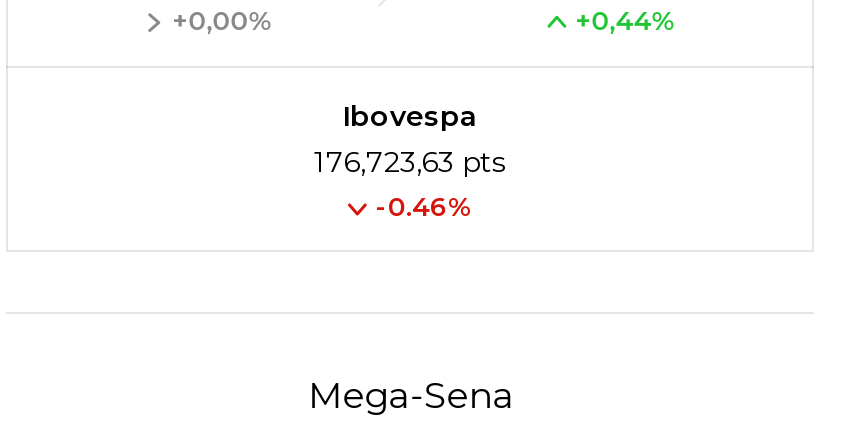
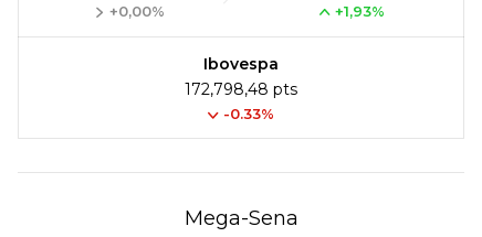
[576,5,676,37] +0,44% -> [335,3,385,20] +1,93%
[314,145,506,181] 176,723,63 pts -> [185,80,297,100] 172,798,48 pts
[376,191,472,223] -0.46% -> [223,105,274,123] -0.33%

